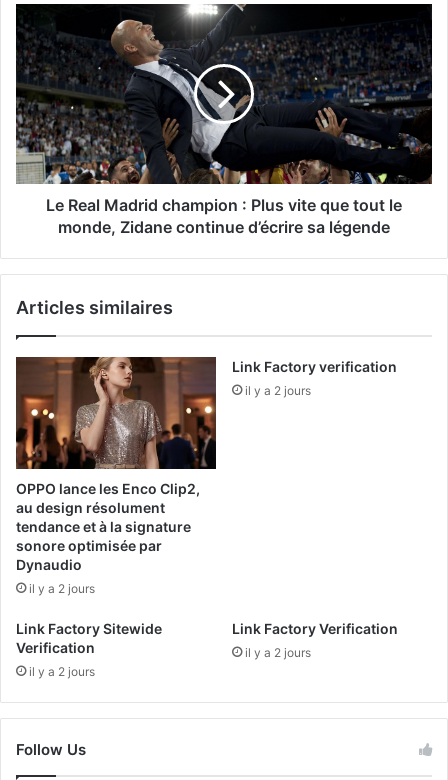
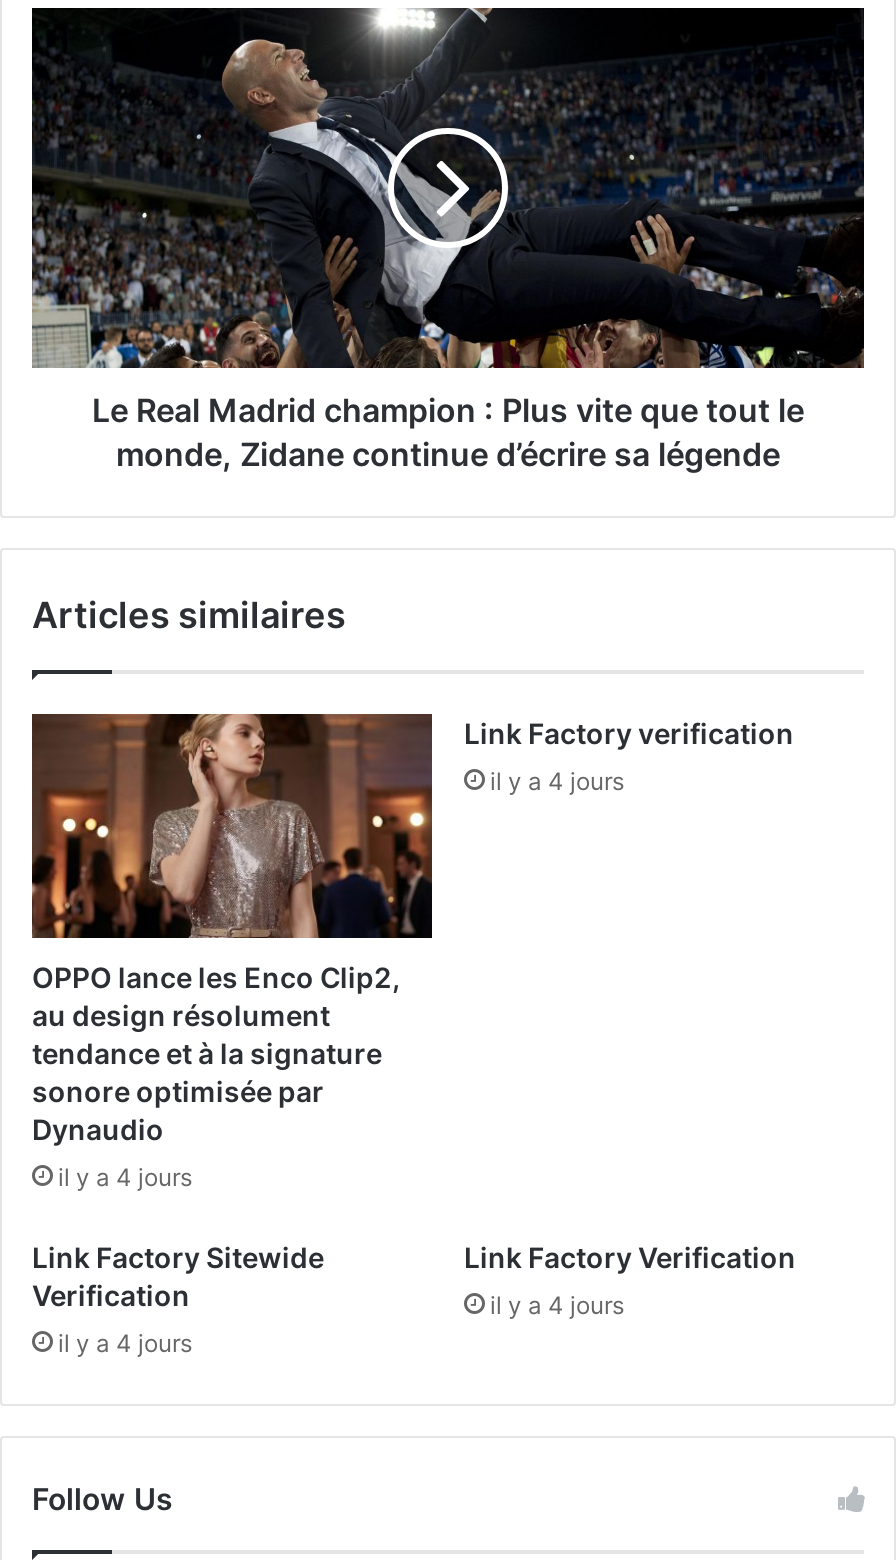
[245,382,311,397] il y a 2 jours -> [490,765,624,795] il y a 4 jours
[29,581,95,596] il y a 2 jours -> [58,1163,192,1193] il y a 4 jours
[245,645,311,660] il y a 2 jours -> [490,1291,624,1321] il y a 4 jours
[29,664,95,679] il y a 2 jours -> [58,1329,192,1359] il y a 4 jours

